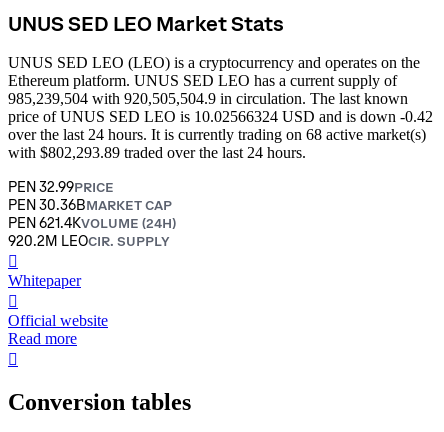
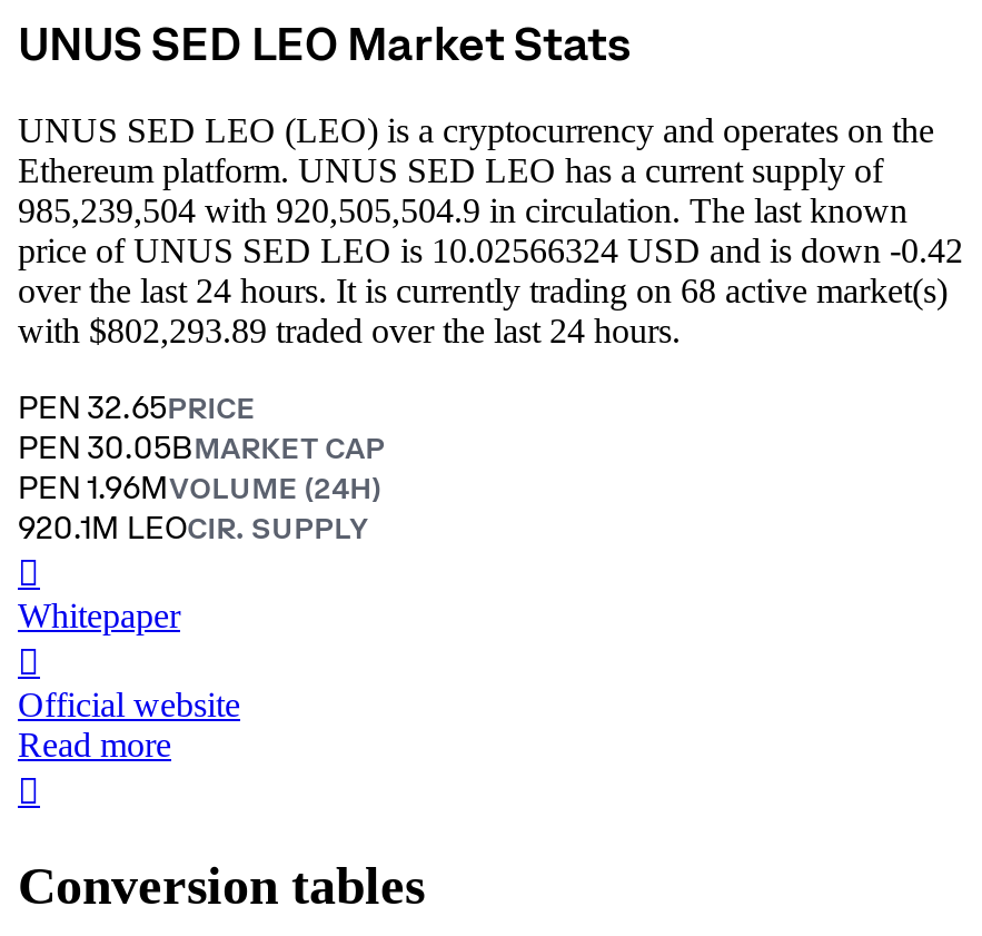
[8,177,114,195] PEN 32.99PRICE -> [18,386,256,426] PEN 32.65PRICE
[8,195,172,213] PEN 30.36BMARKET CAP -> [18,426,385,466] PEN 30.05BMARKET CAP
[8,213,176,231] PEN 621.4KVOLUME (24H) -> [18,466,380,506] PEN 1.96MVOLUME (24H)
[8,231,170,249] 920.2M LEOCIR. SUPPLY -> [18,506,369,546] 920.1M LEOCIR. SUPPLY

